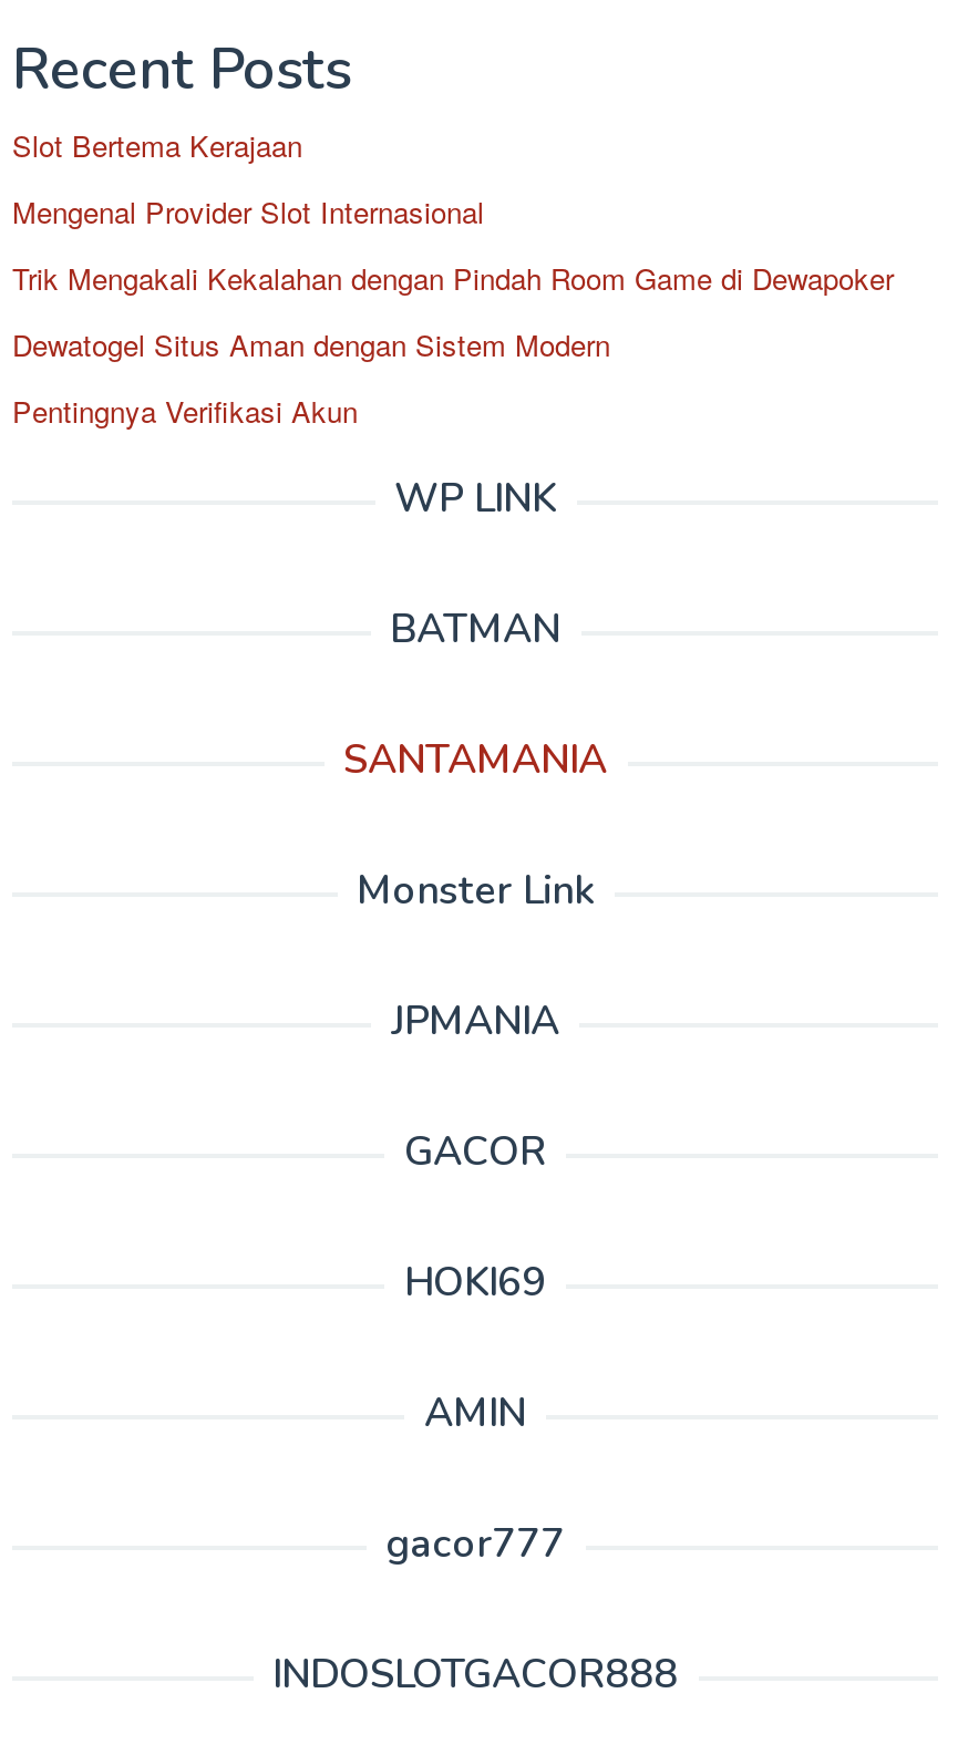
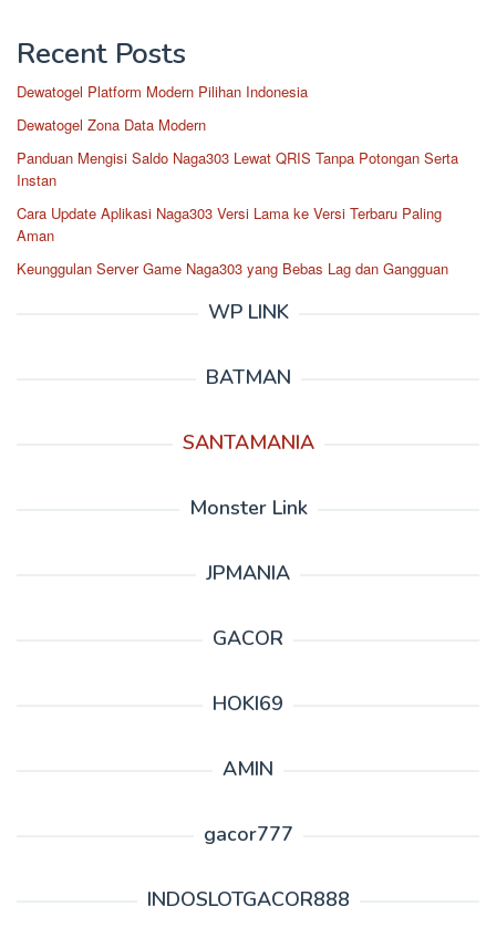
[12,124,302,166] Slot Bertema Kerajaan -> [17,81,308,102] Dewatogel Platform Modern Pilihan Indonesia
[12,190,484,233] Mengenal Provider Slot Internasional -> [17,114,206,135] Dewatogel Zona Data Modern
[12,257,894,299] Trik Mengakali Kekalahan dengan Pindah Room Game di Dewapoker -> [17,147,458,190] Panduan Mengisi Saldo Naga303 Lewat QRIS Tanpa Potongan Serta | Instan
[12,323,610,365] Dewatogel Situs Aman dengan Sistem Modern -> [17,202,442,246] Cara Update Aplikasi Naga303 Versi Lama ke Versi Terbaru Paling | Aman
[12,390,358,432] Pentingnya Verifikasi Akun -> [17,258,448,279] Keunggulan Server Game Naga303 yang Bebas Lag dan Gangguan

